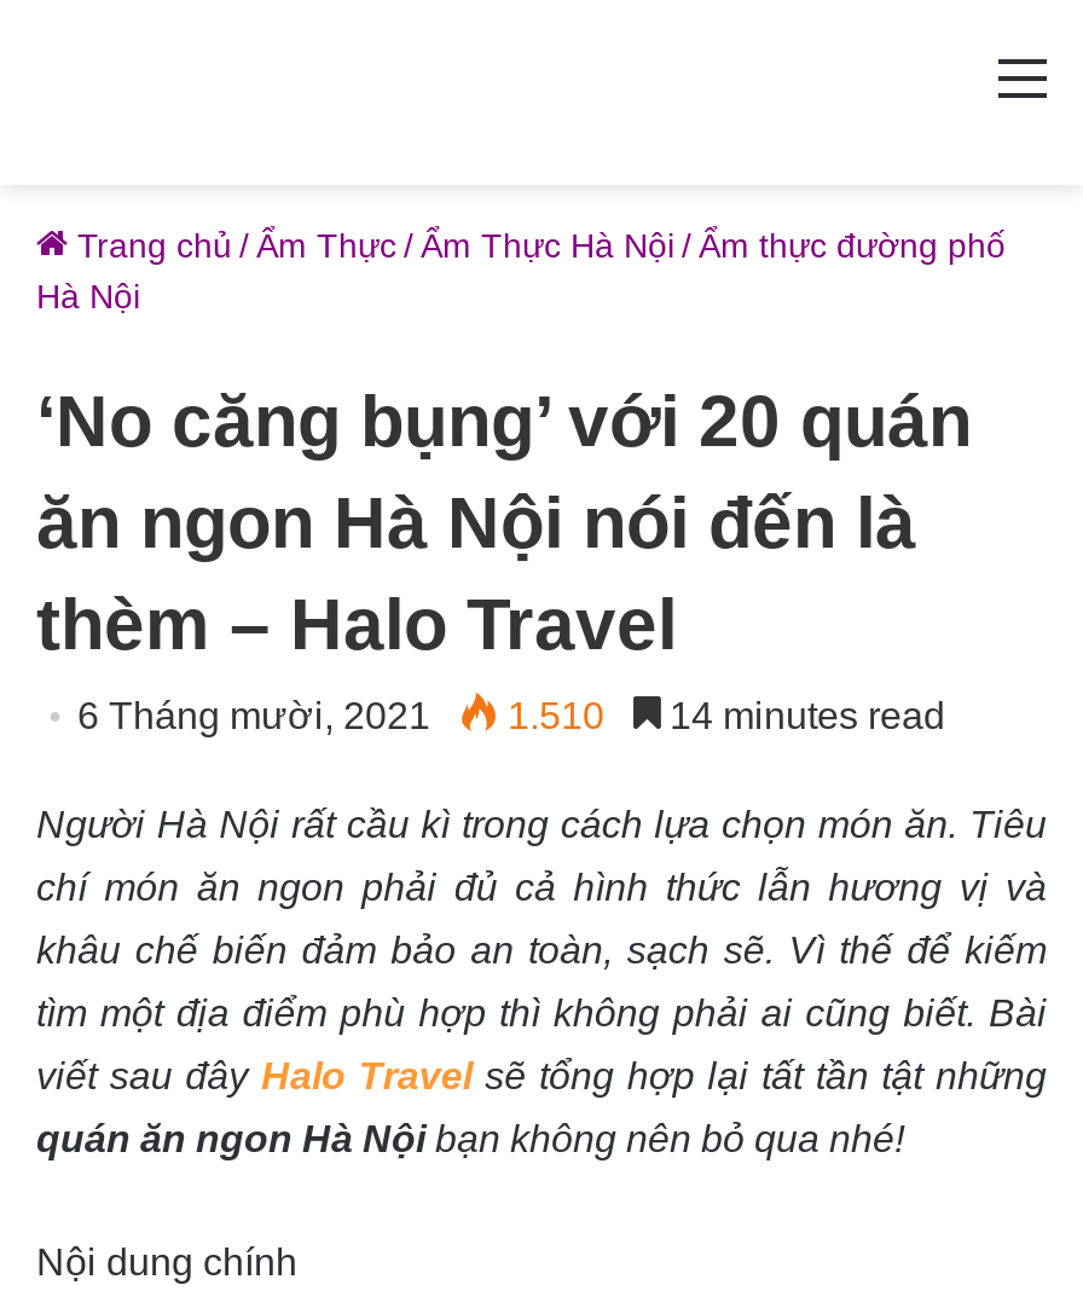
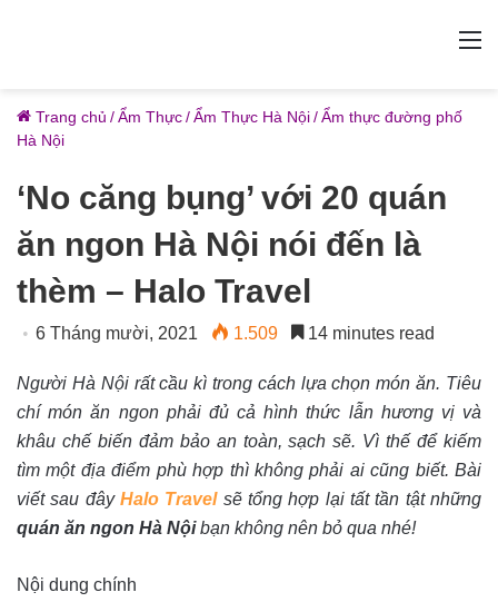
[77,695,945,736] 6 Tháng mười, 2021 1.510 14 minutes read -> [36,324,435,343] 6 Tháng mười, 2021 1.509 14 minutes read

